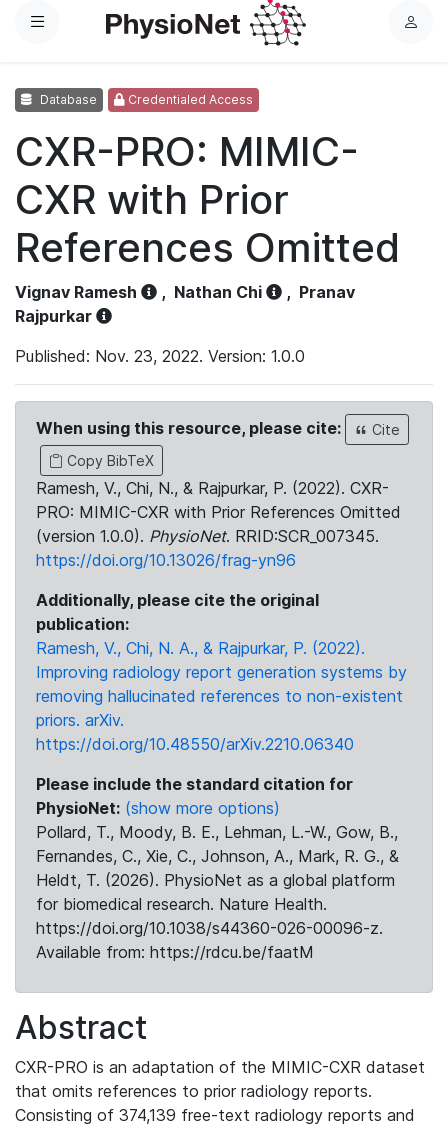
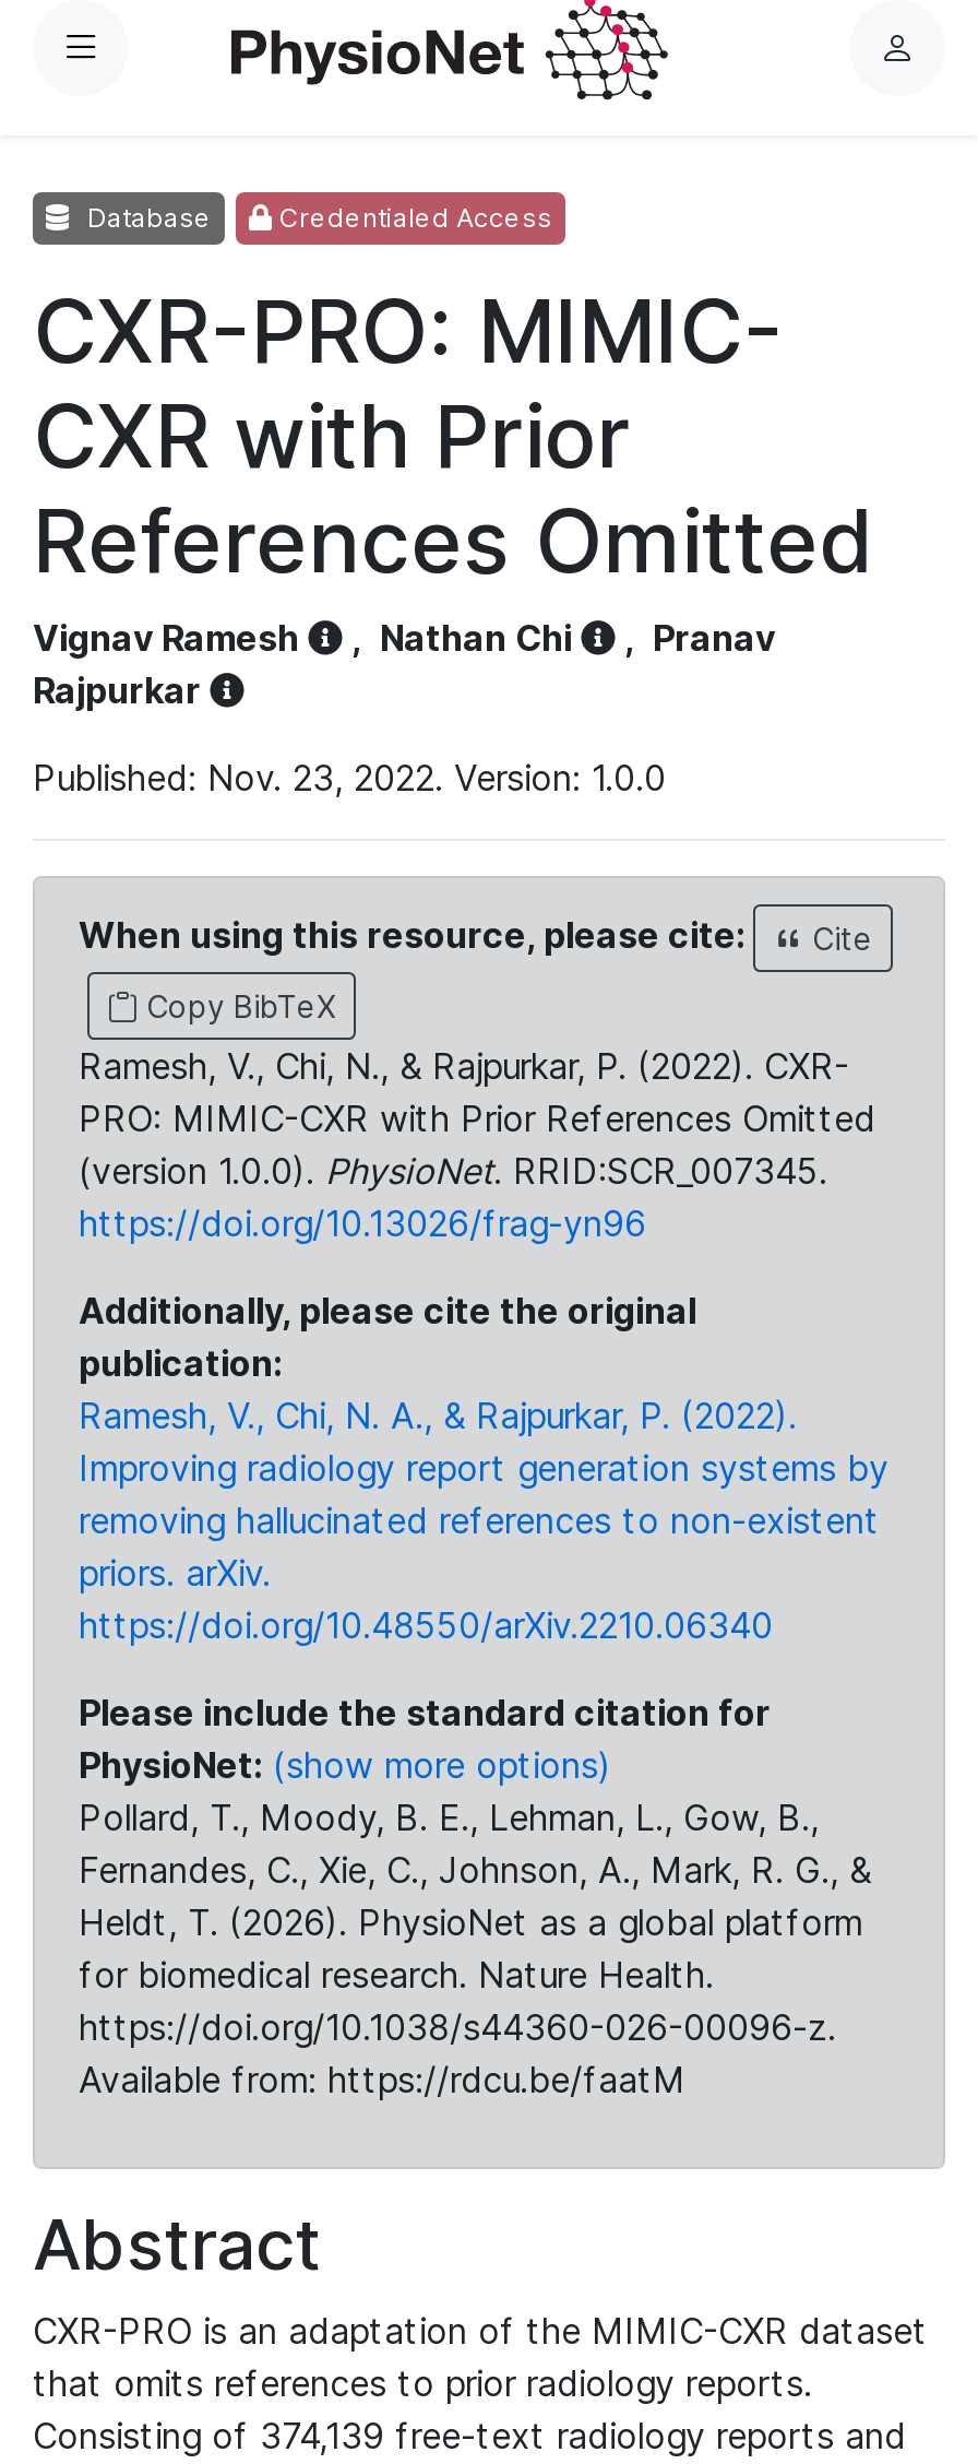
[36,822,398,842] Pollard, T., Moody, B. E., Lehman, L.-W., Gow, B., -> [79,1796,819,1839] Pollard, T., Moody, B. E., Lehman, L., Gow, B.,

